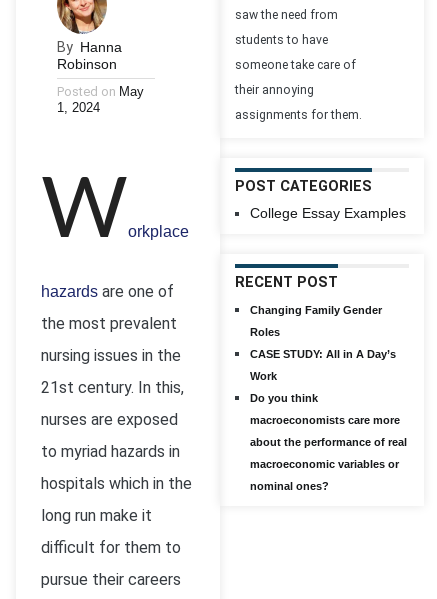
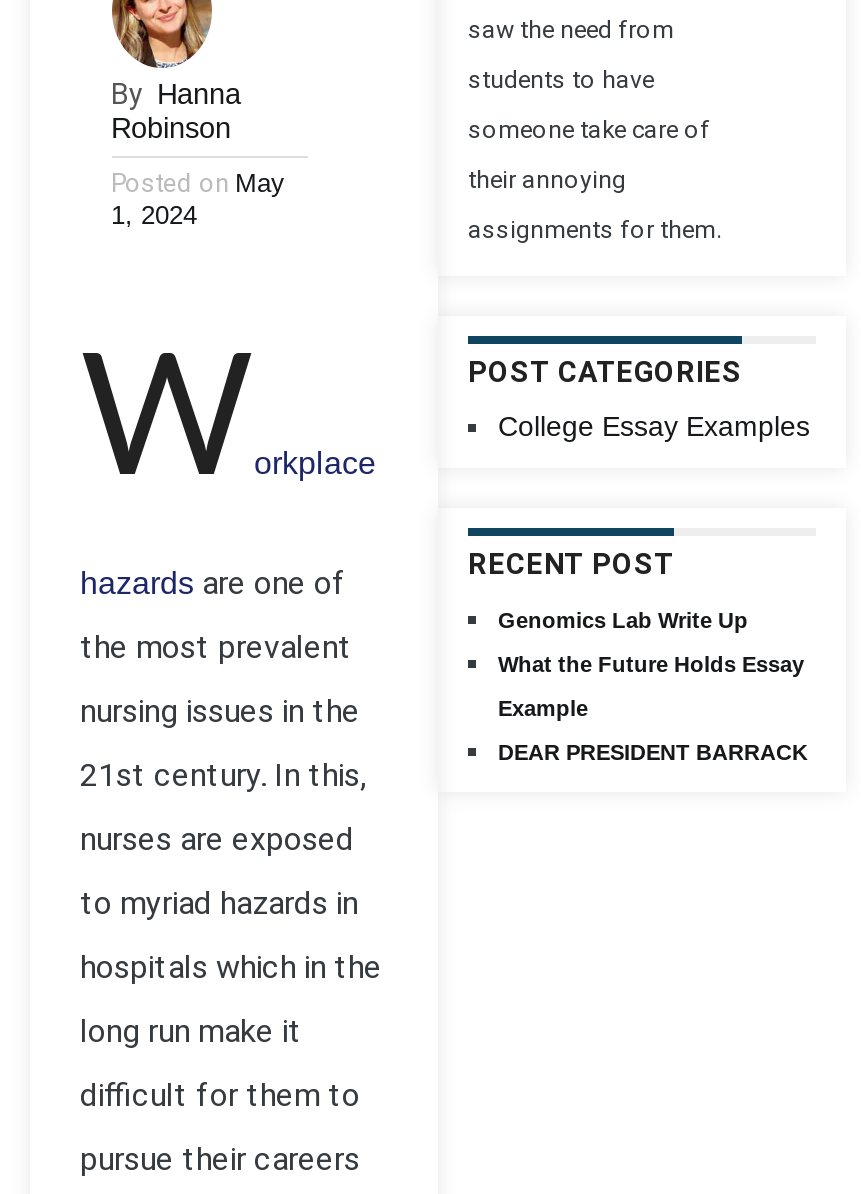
[250,304,407,492] Changing Family Gender | Roles | CASE STUDY: All in A Day’s | Work | Do you think | macroeconomists care more | about the performance of real | macroeconomic variables or | nominal ones? -> [498,608,808,764] Genomics Lab Write Up | What the Future Holds Essay | Example | DEAR PRESIDENT BARRACK

